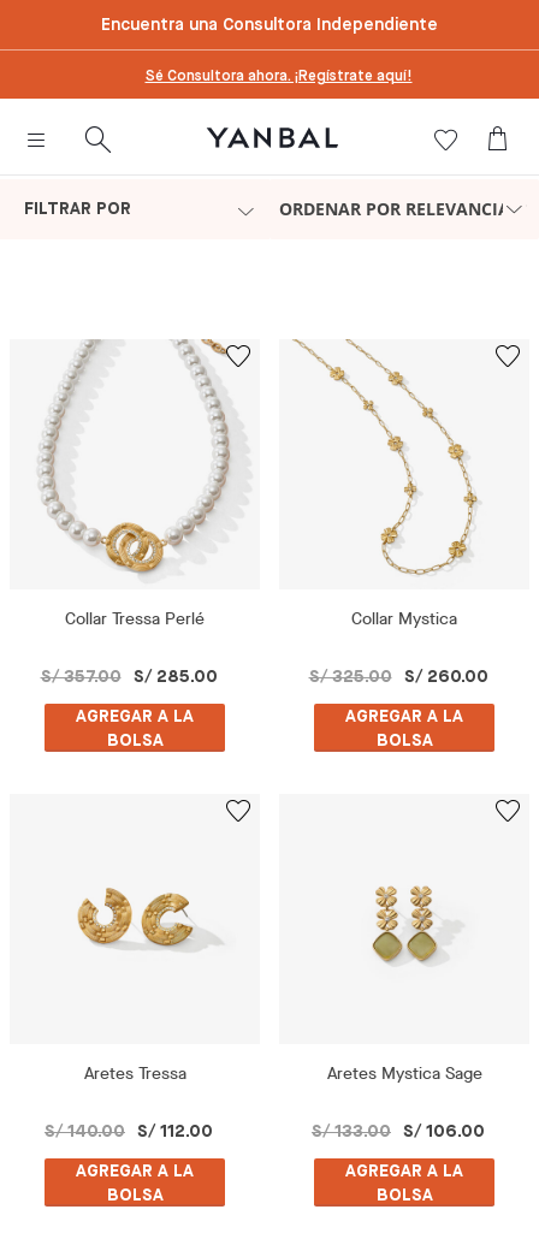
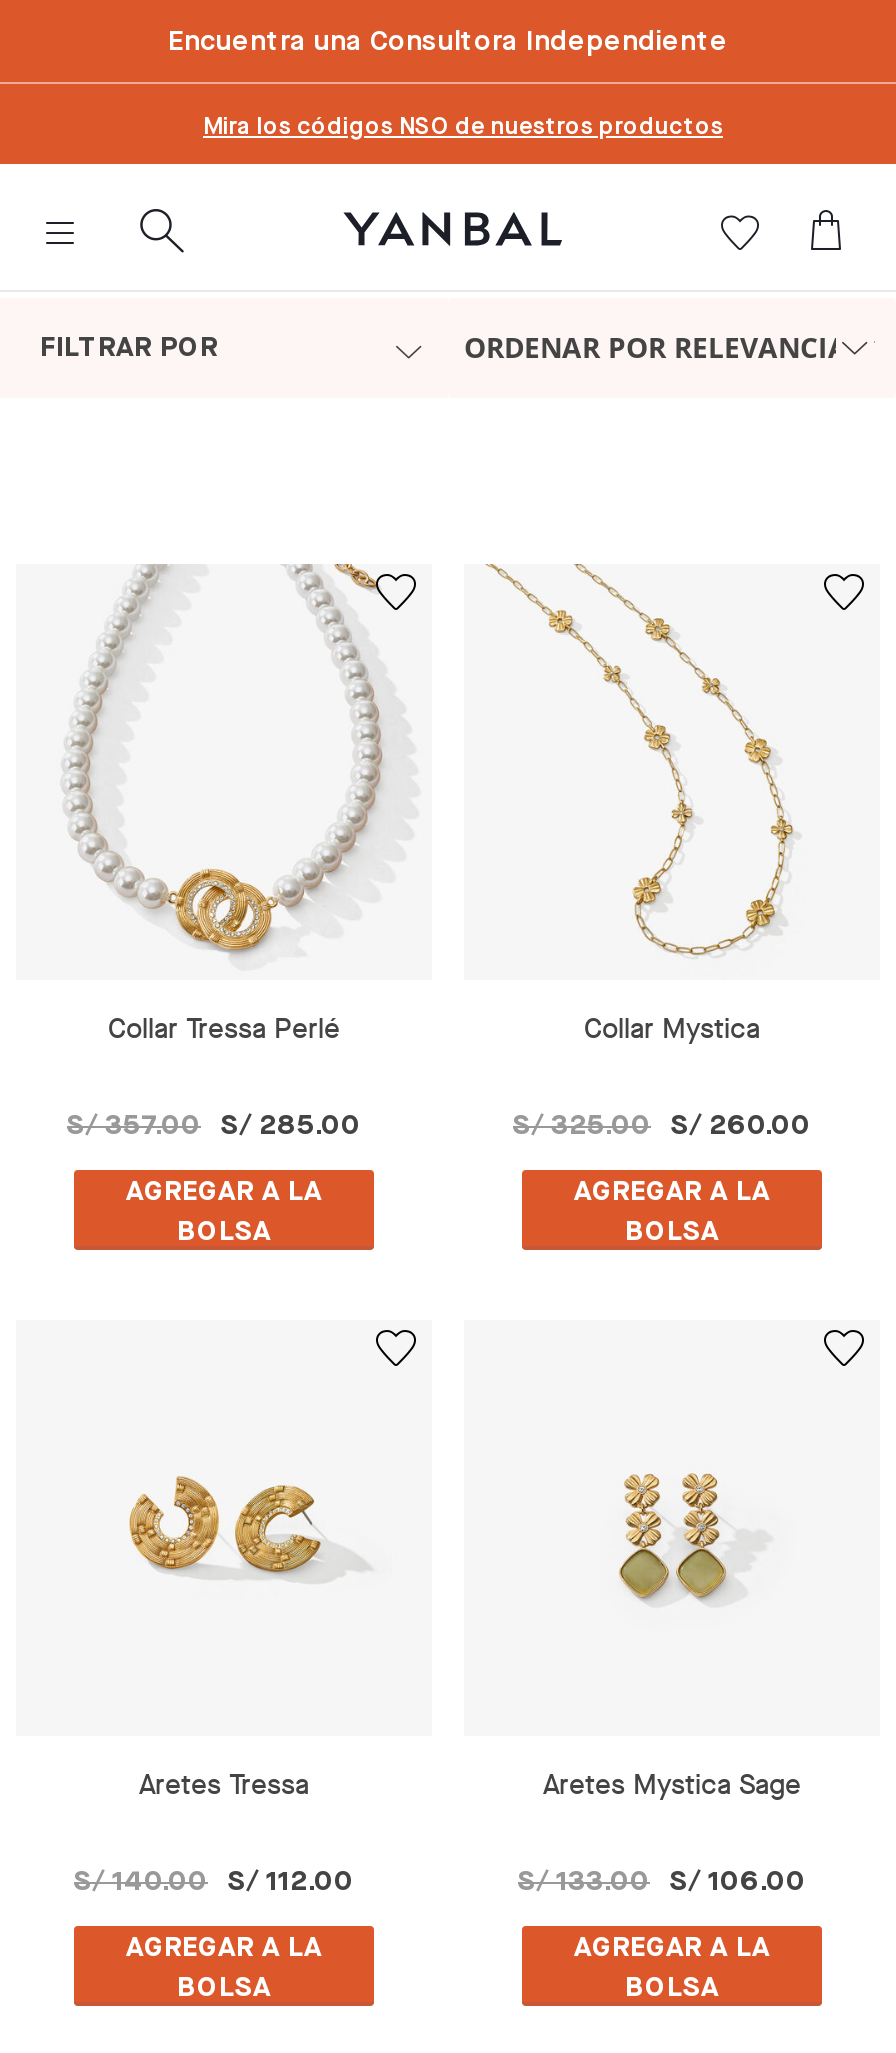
[145,70,412,84] Sé Consultora ahora. ¡Regístrate aquí! -> [203,116,723,140] Mira los códigos NSO de nuestros productos

